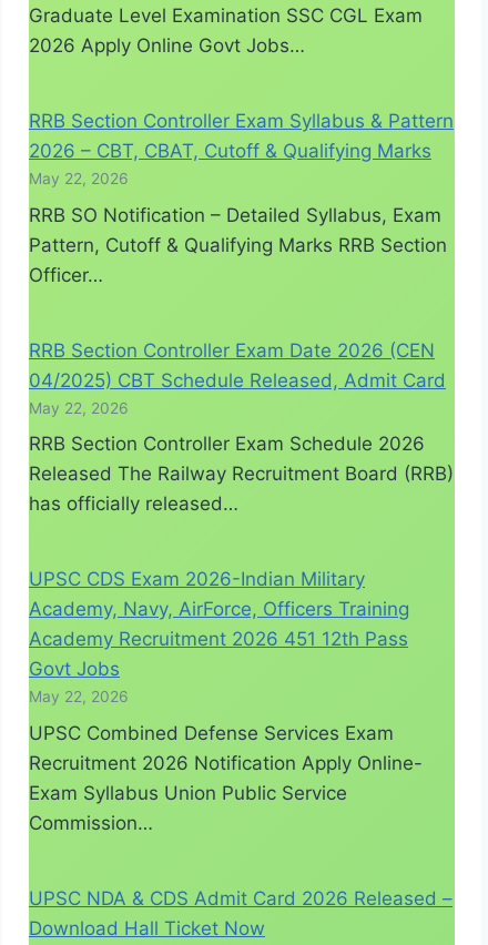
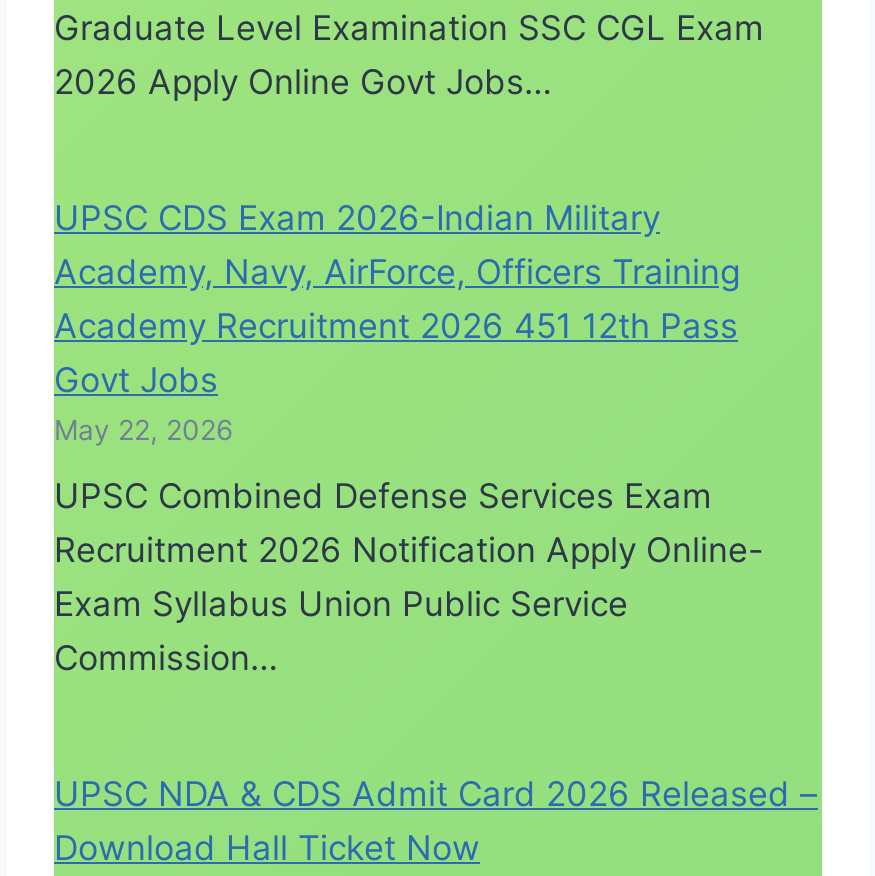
[29,110,454,515] RRB Section Controller Exam Syllabus & Pattern | 2026 – CBT, CBAT, Cutoff & Qualifying Marks | May 22, 2026 | RRB SO Notification – Detailed Syllabus, Exam | Pattern, Cutoff & Qualifying Marks RRB Section | Officer… | RRB Section Controller Exam Date 2026 (CEN | 04/2025) CBT Schedule Released, Admit Card | May 22, 2026 | RRB Section Controller Exam Schedule 2026 | Released The Railway Recruitment Board (RRB) | has officially released… -> none

